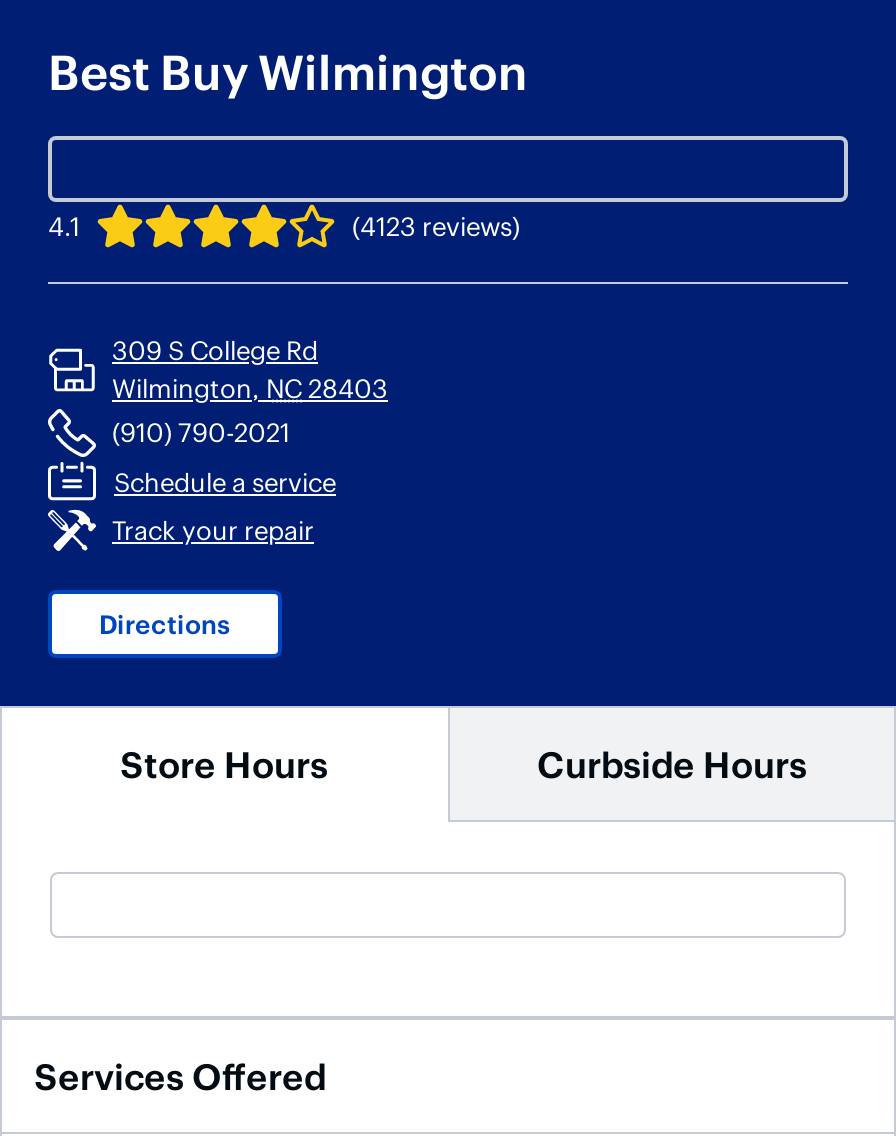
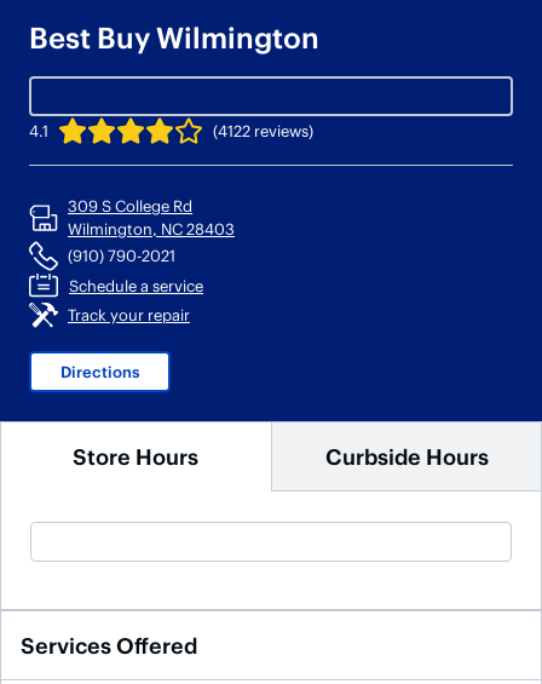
[352,209,520,241] (4123 reviews) -> [213,120,313,140] (4122 reviews)

